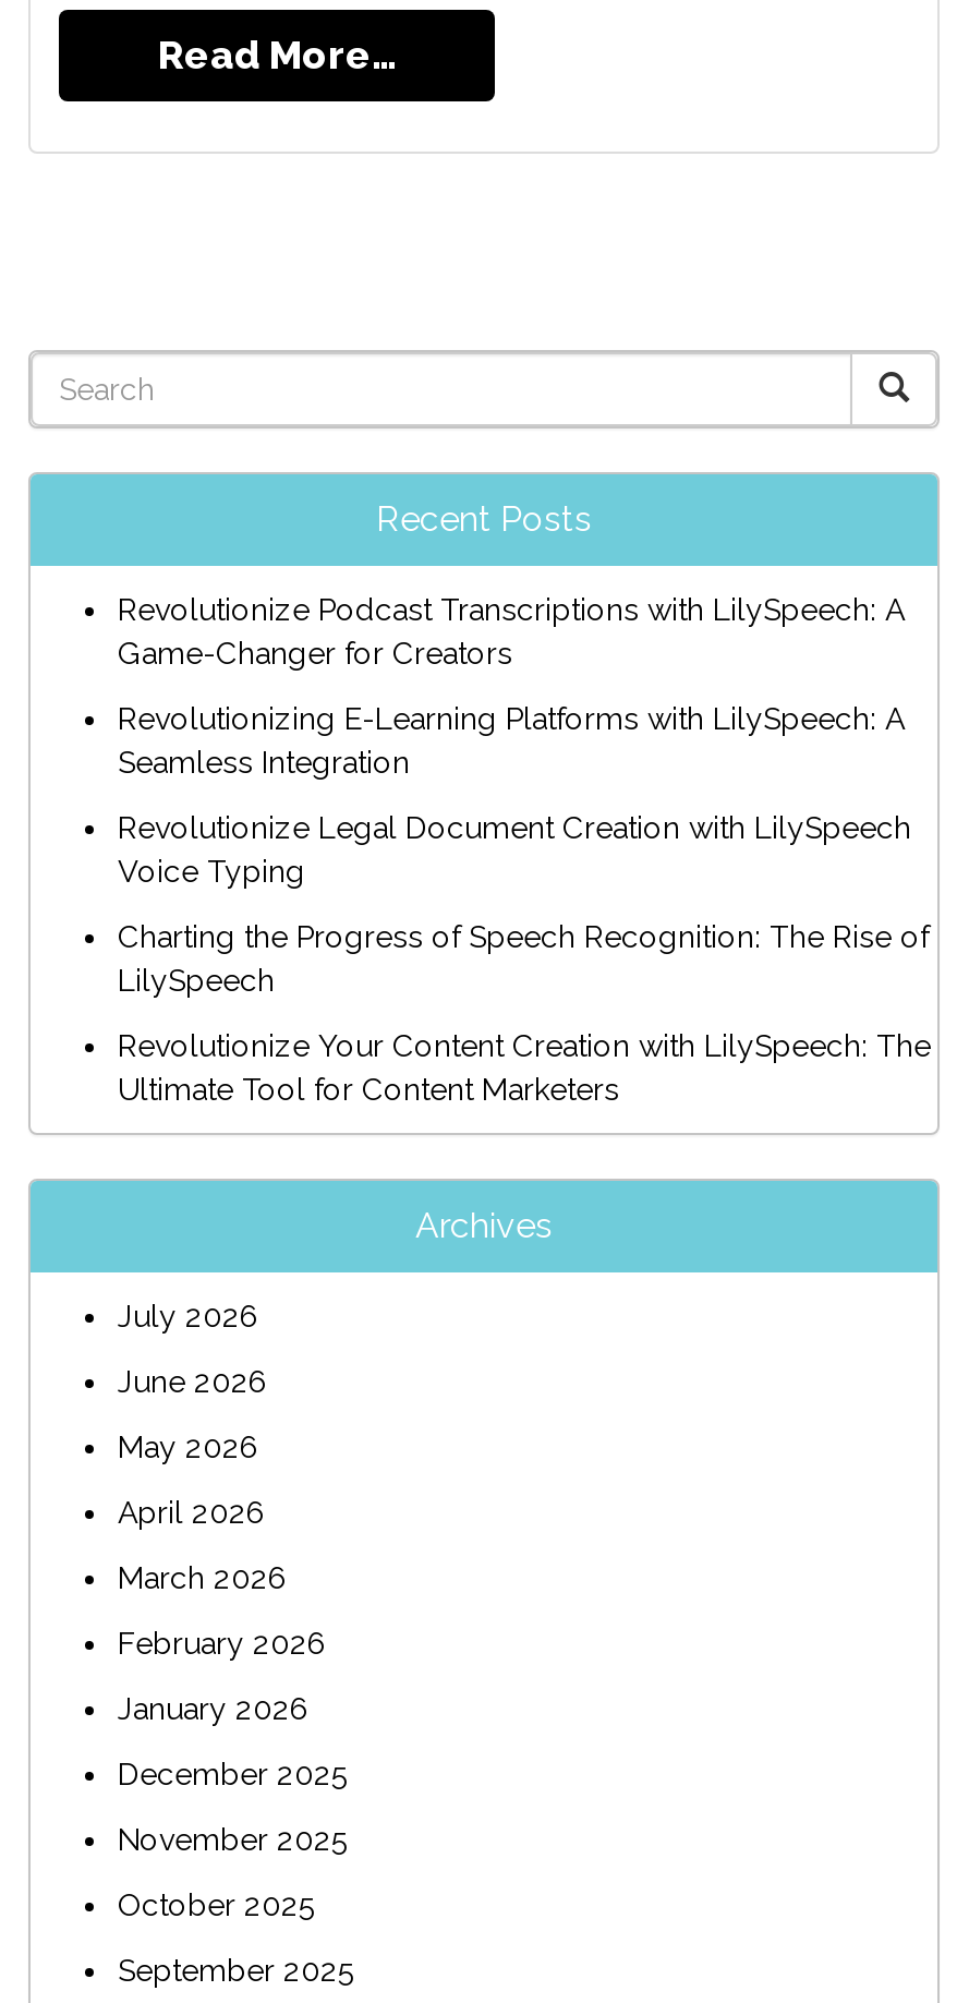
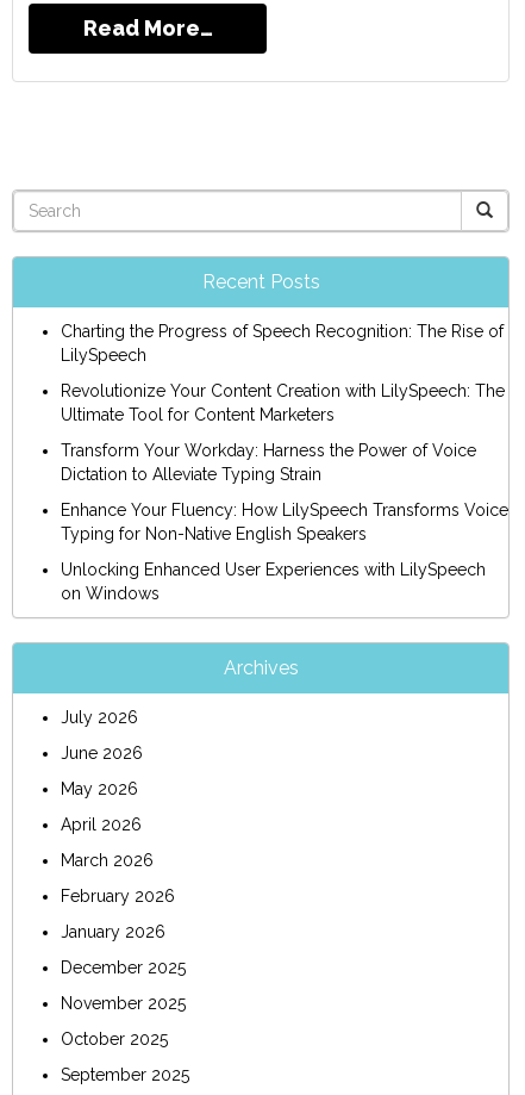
[118,592,911,889] Revolutionize Podcast Transcriptions with LilySpeech: A | Game-Changer for Creators | Revolutionizing E-Learning Platforms with LilySpeech: A | Seamless Integration | Revolutionize Legal Document Creation with LilySpeech | Voice Typing -> none
moved [118,919,931,1107] -> [61,322,505,424]: Charting the Progress of Speech Recognition: The Rise of | LilySpeech | Revolutionize Your Content Creation with LilySpeech: The | Ultimate Tool for Content Marketers
none -> [61,441,508,603] Transform Your Workday: Harness the Power of Voice | Dictation to Alleviate Typing Strain | Enhance Your Fluency: How LilySpeech Transforms Voice | Typing for Non-Native English Speakers | Unlocking Enhanced User Experiences with LilySpeech | on Windows

